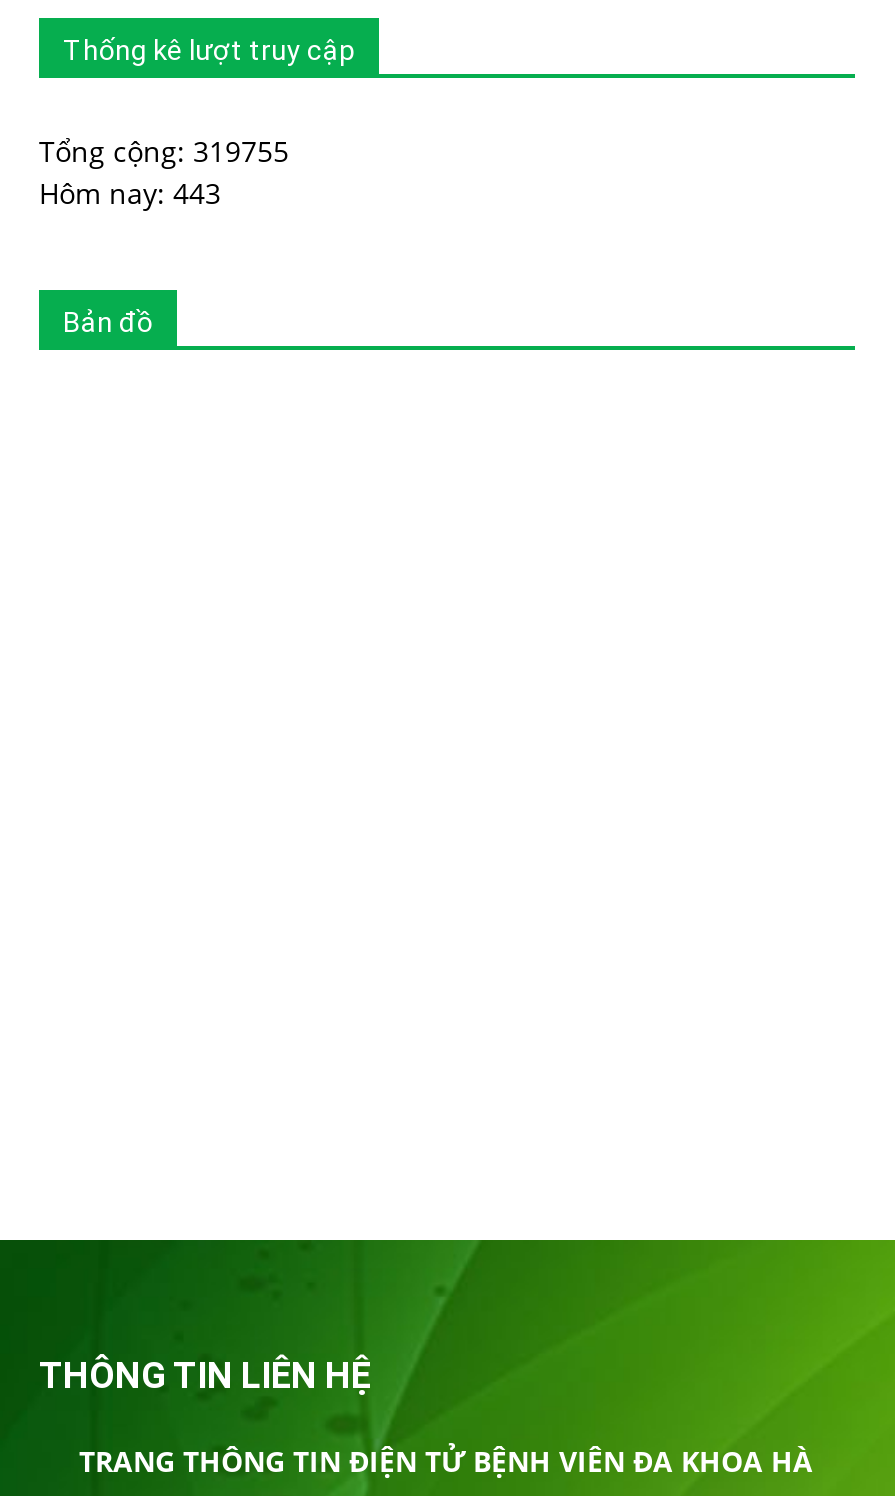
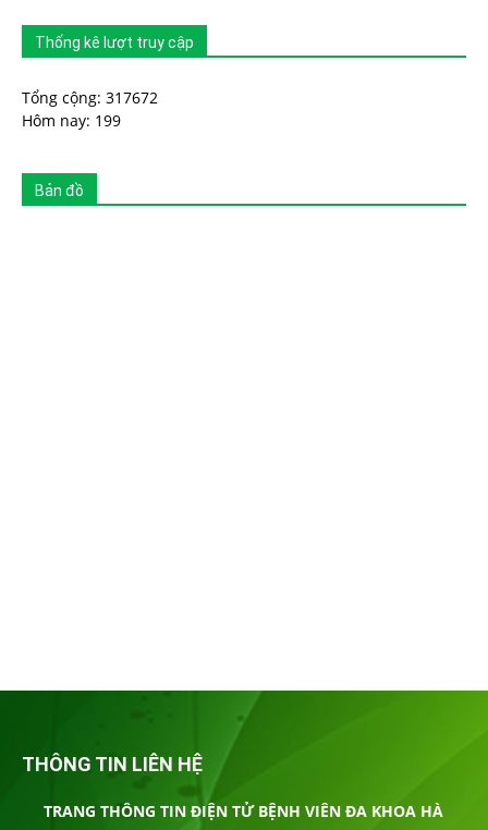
[39,132,289,170] Tổng cộng: 319755 -> [22,87,158,108] Tổng cộng: 317672
[39,174,221,212] Hôm nay: 443 -> [22,110,121,131] Hôm nay: 199

